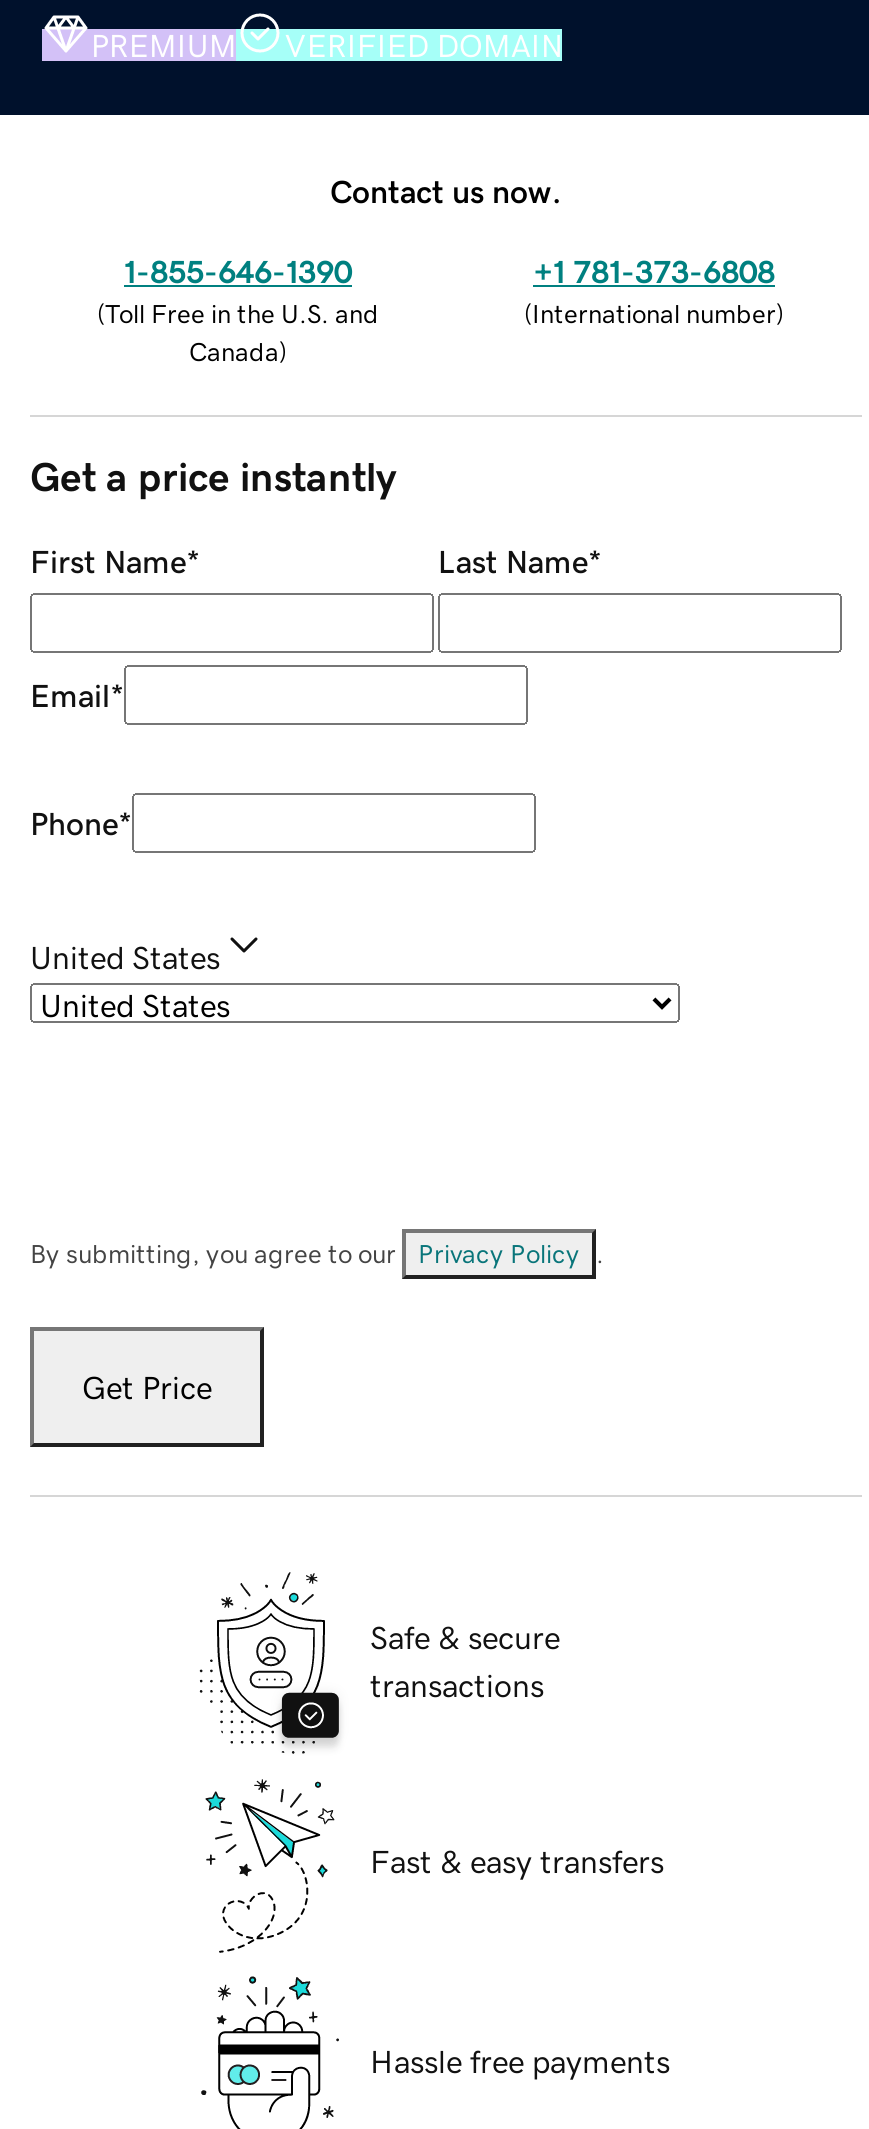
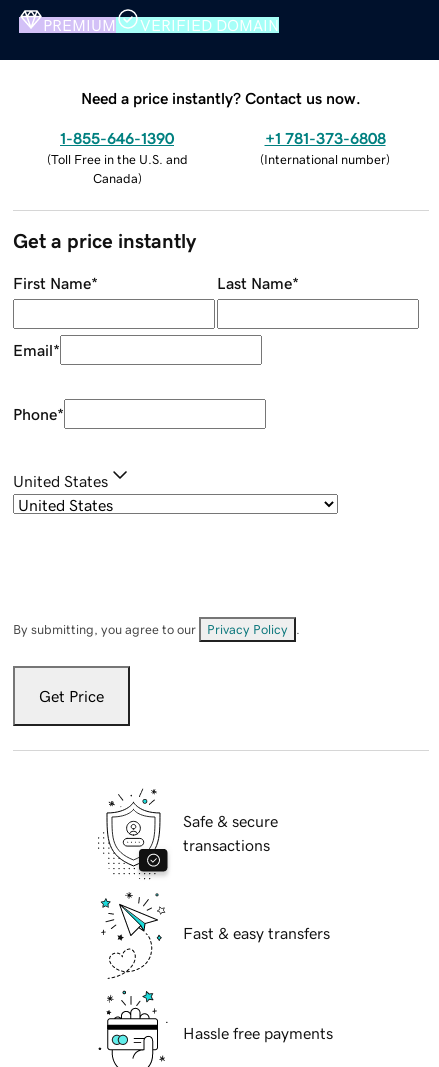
[330,174,562,206] Contact us now. -> [81,90,361,106] Need a price instantly? Contact us now.

